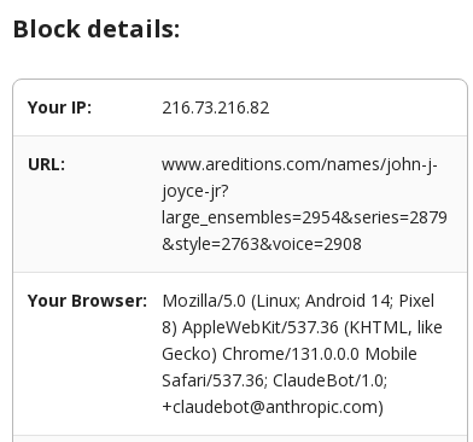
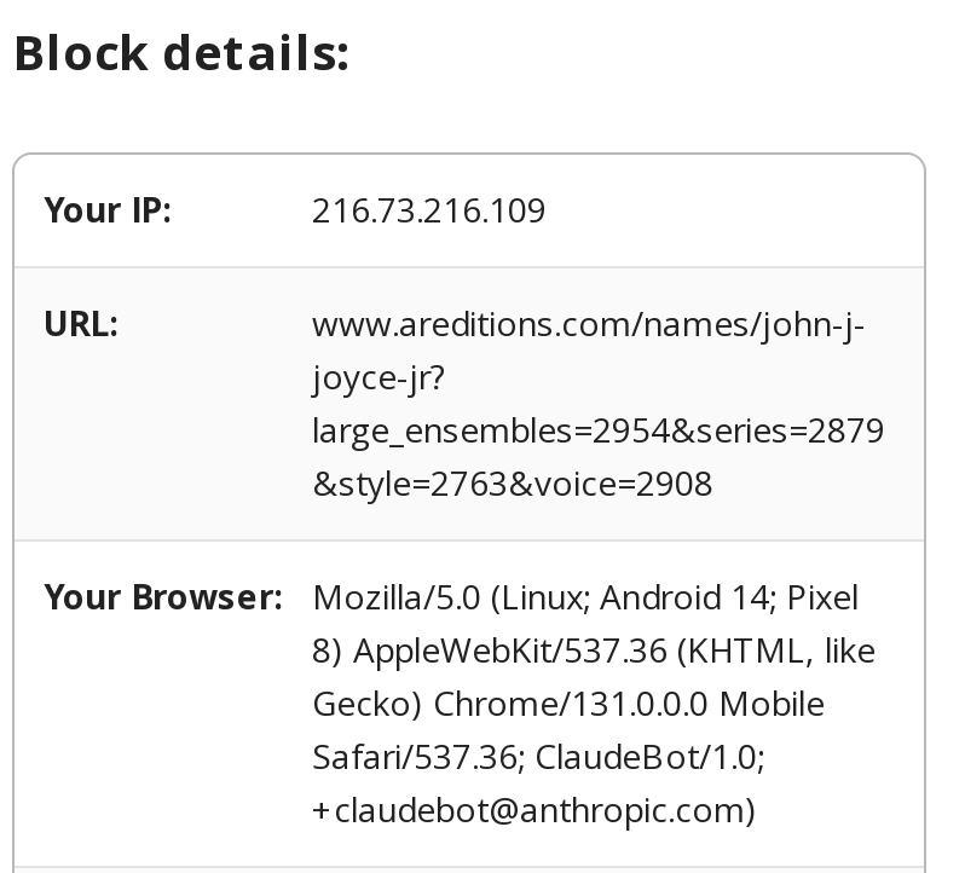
[162,95,269,118] 216.73.216.82 -> [312,186,547,232] 216.73.216.109

